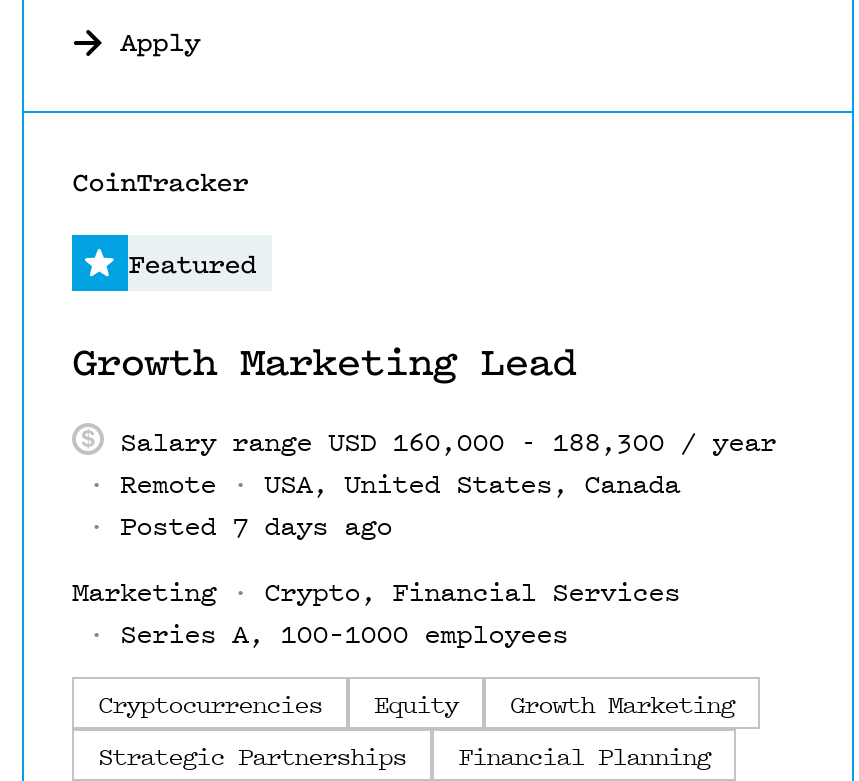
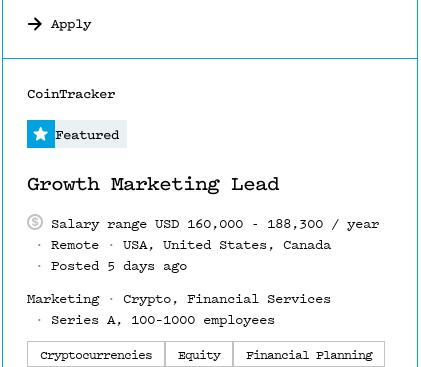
[120,503,392,543] Posted 7 days ago -> [51,254,187,274] Posted 5 days ago
[98,683,734,773] Growth Marketing | Strategic Partnerships -> none

